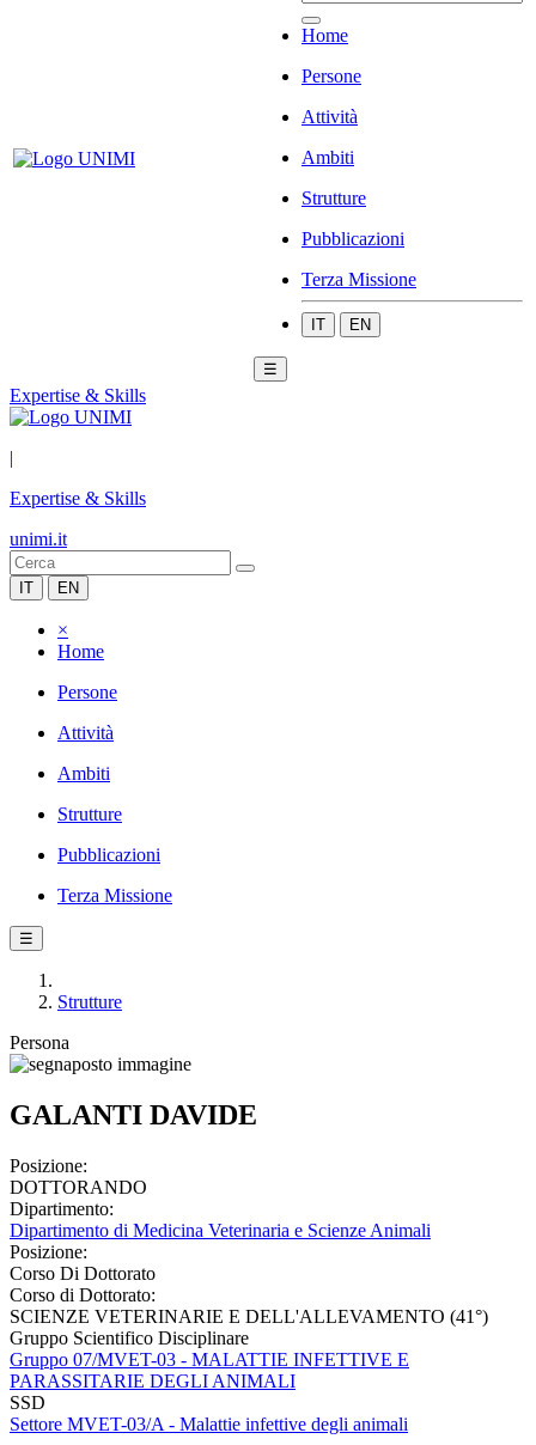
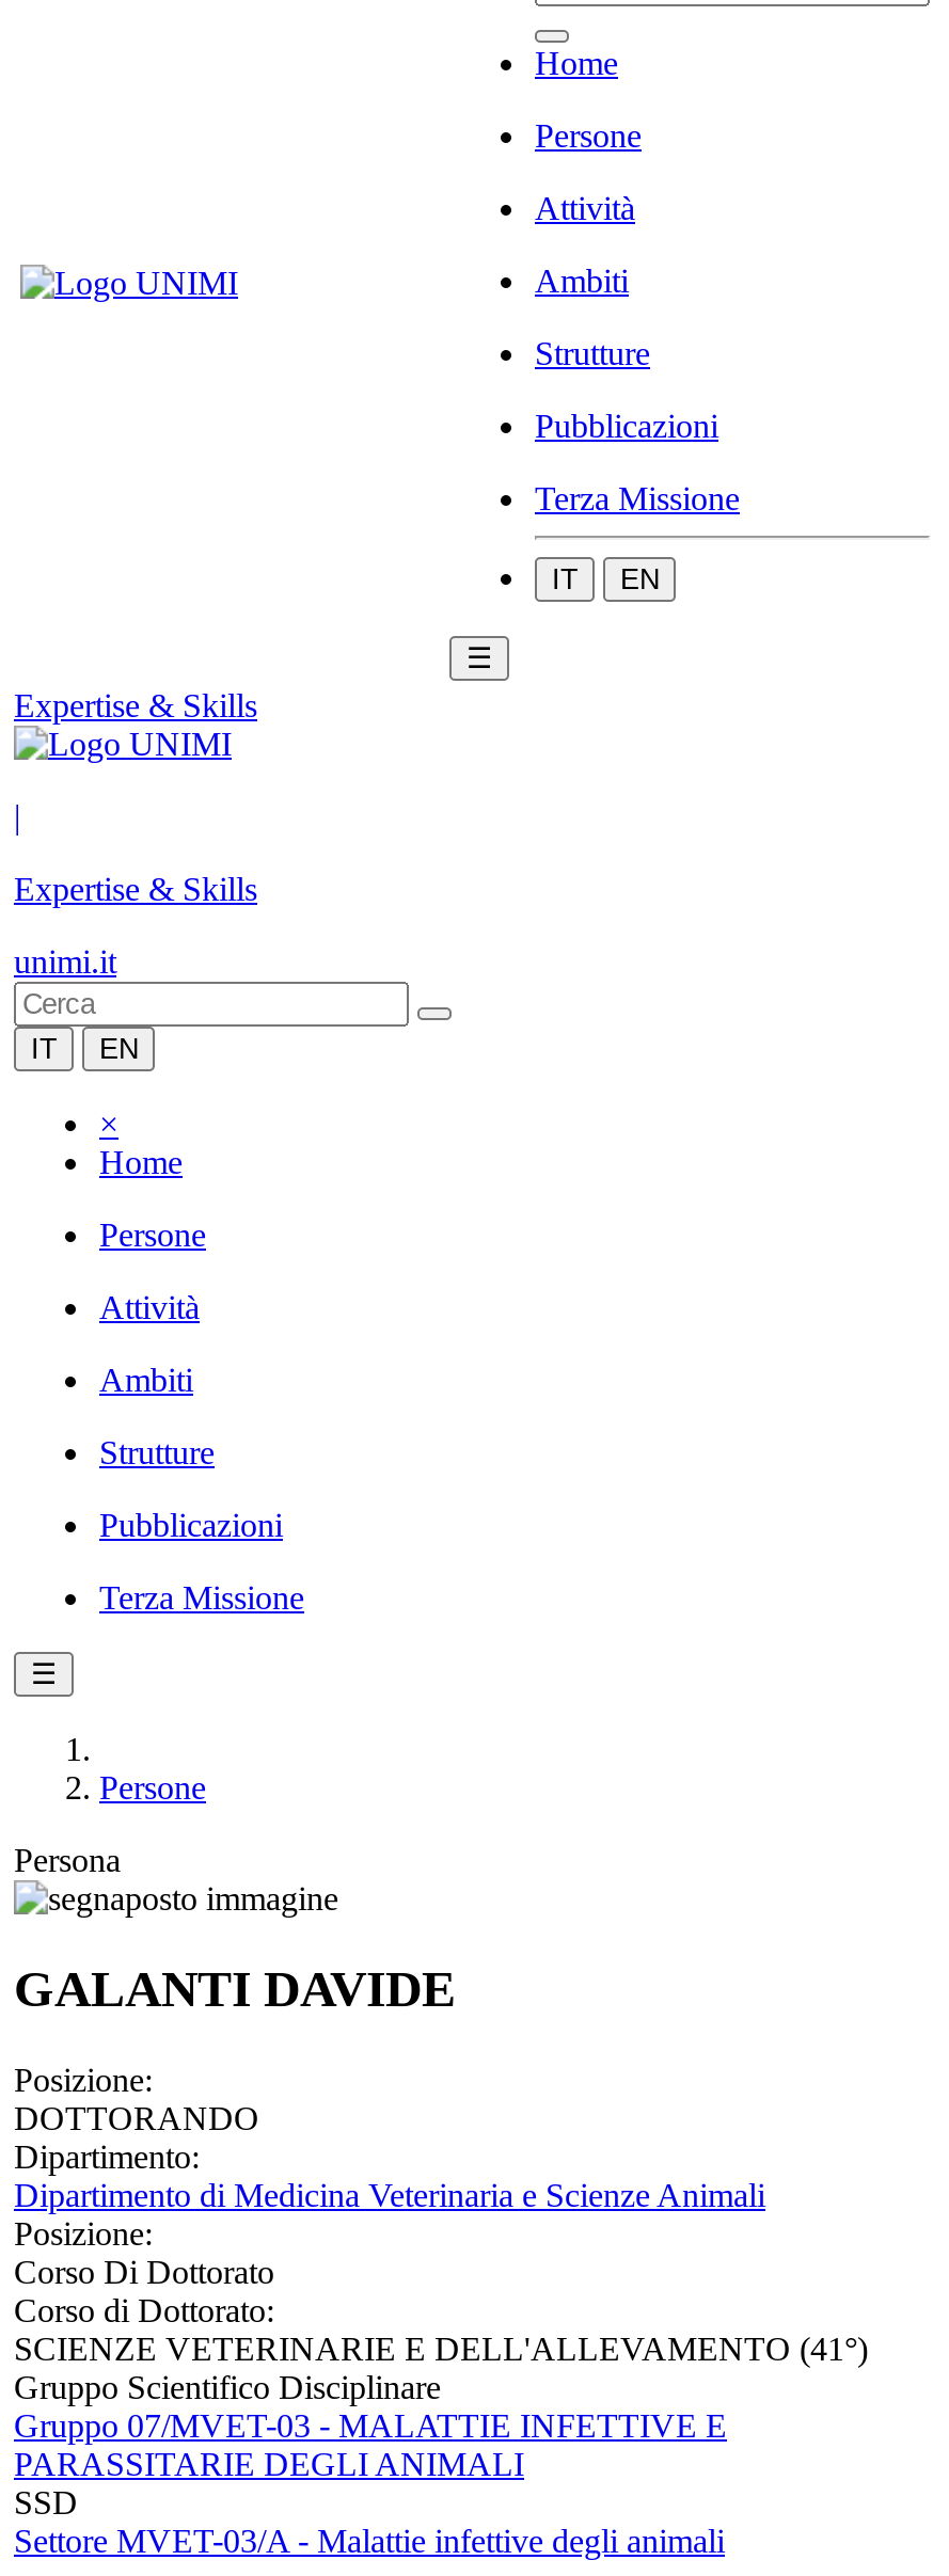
[57,992,122,1012] Strutture -> [99,1769,206,1806] Persone

